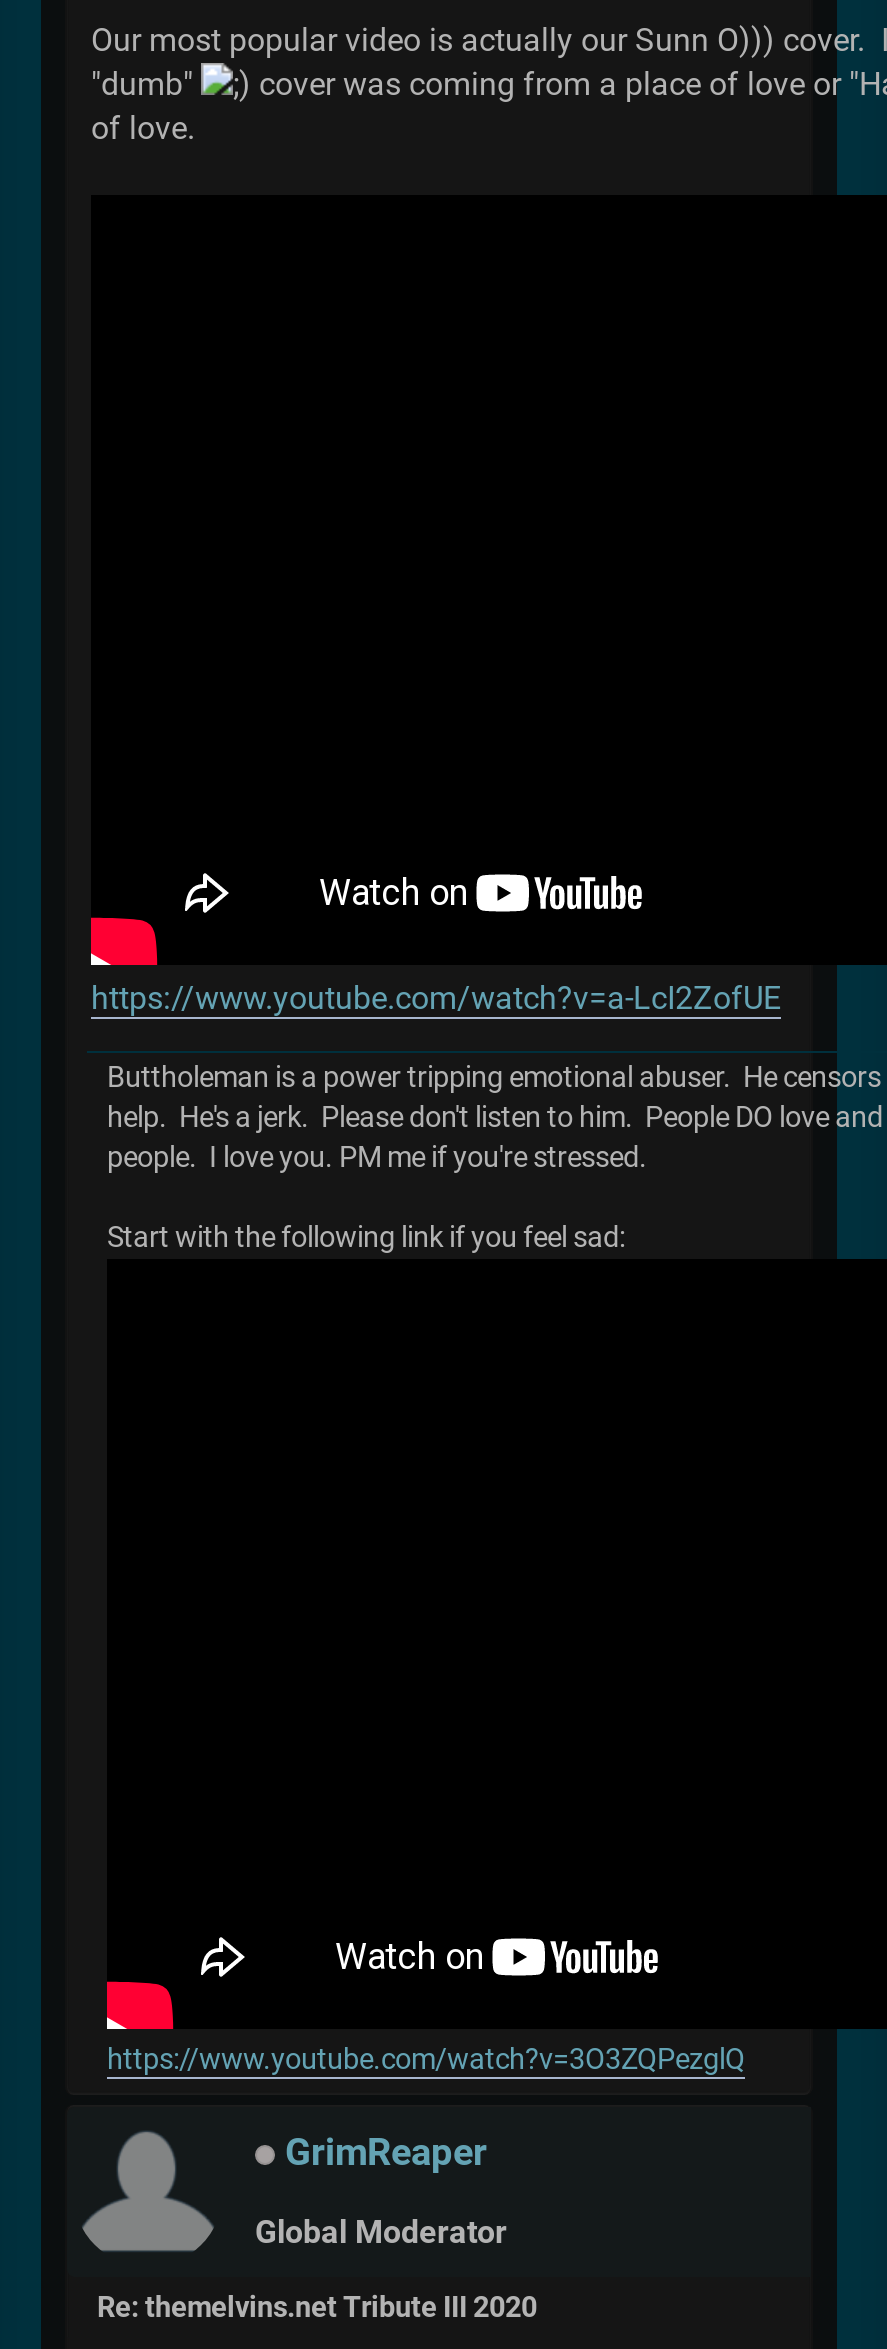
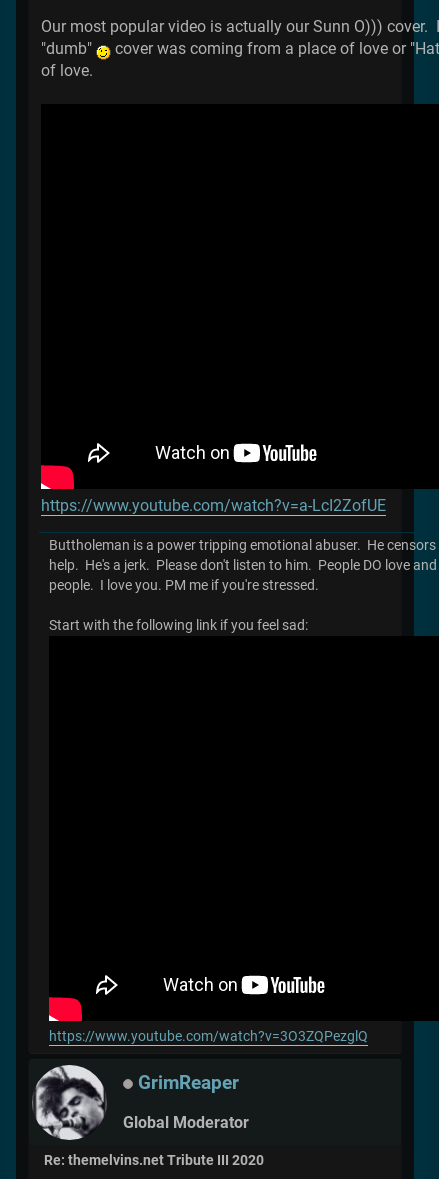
[73,2117,223,2267] [image] -> [31,1064,107,1141] [image]

